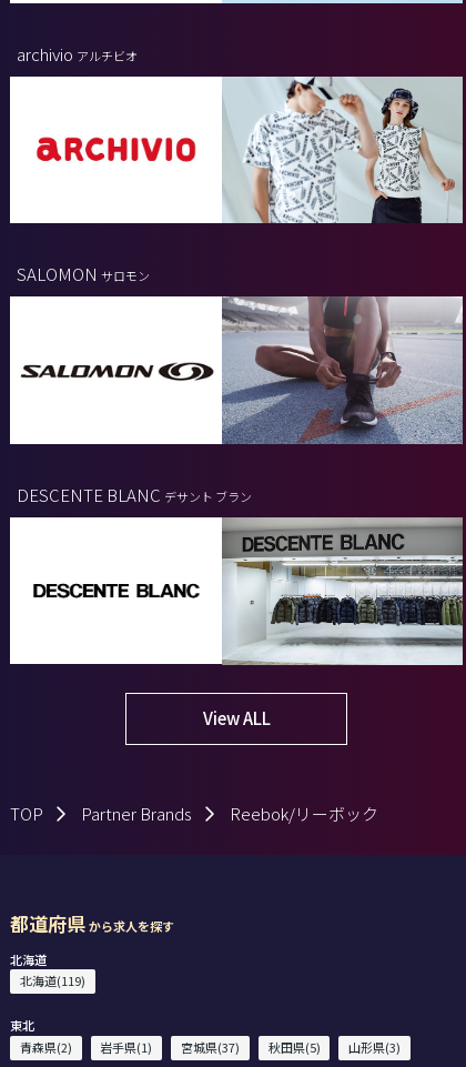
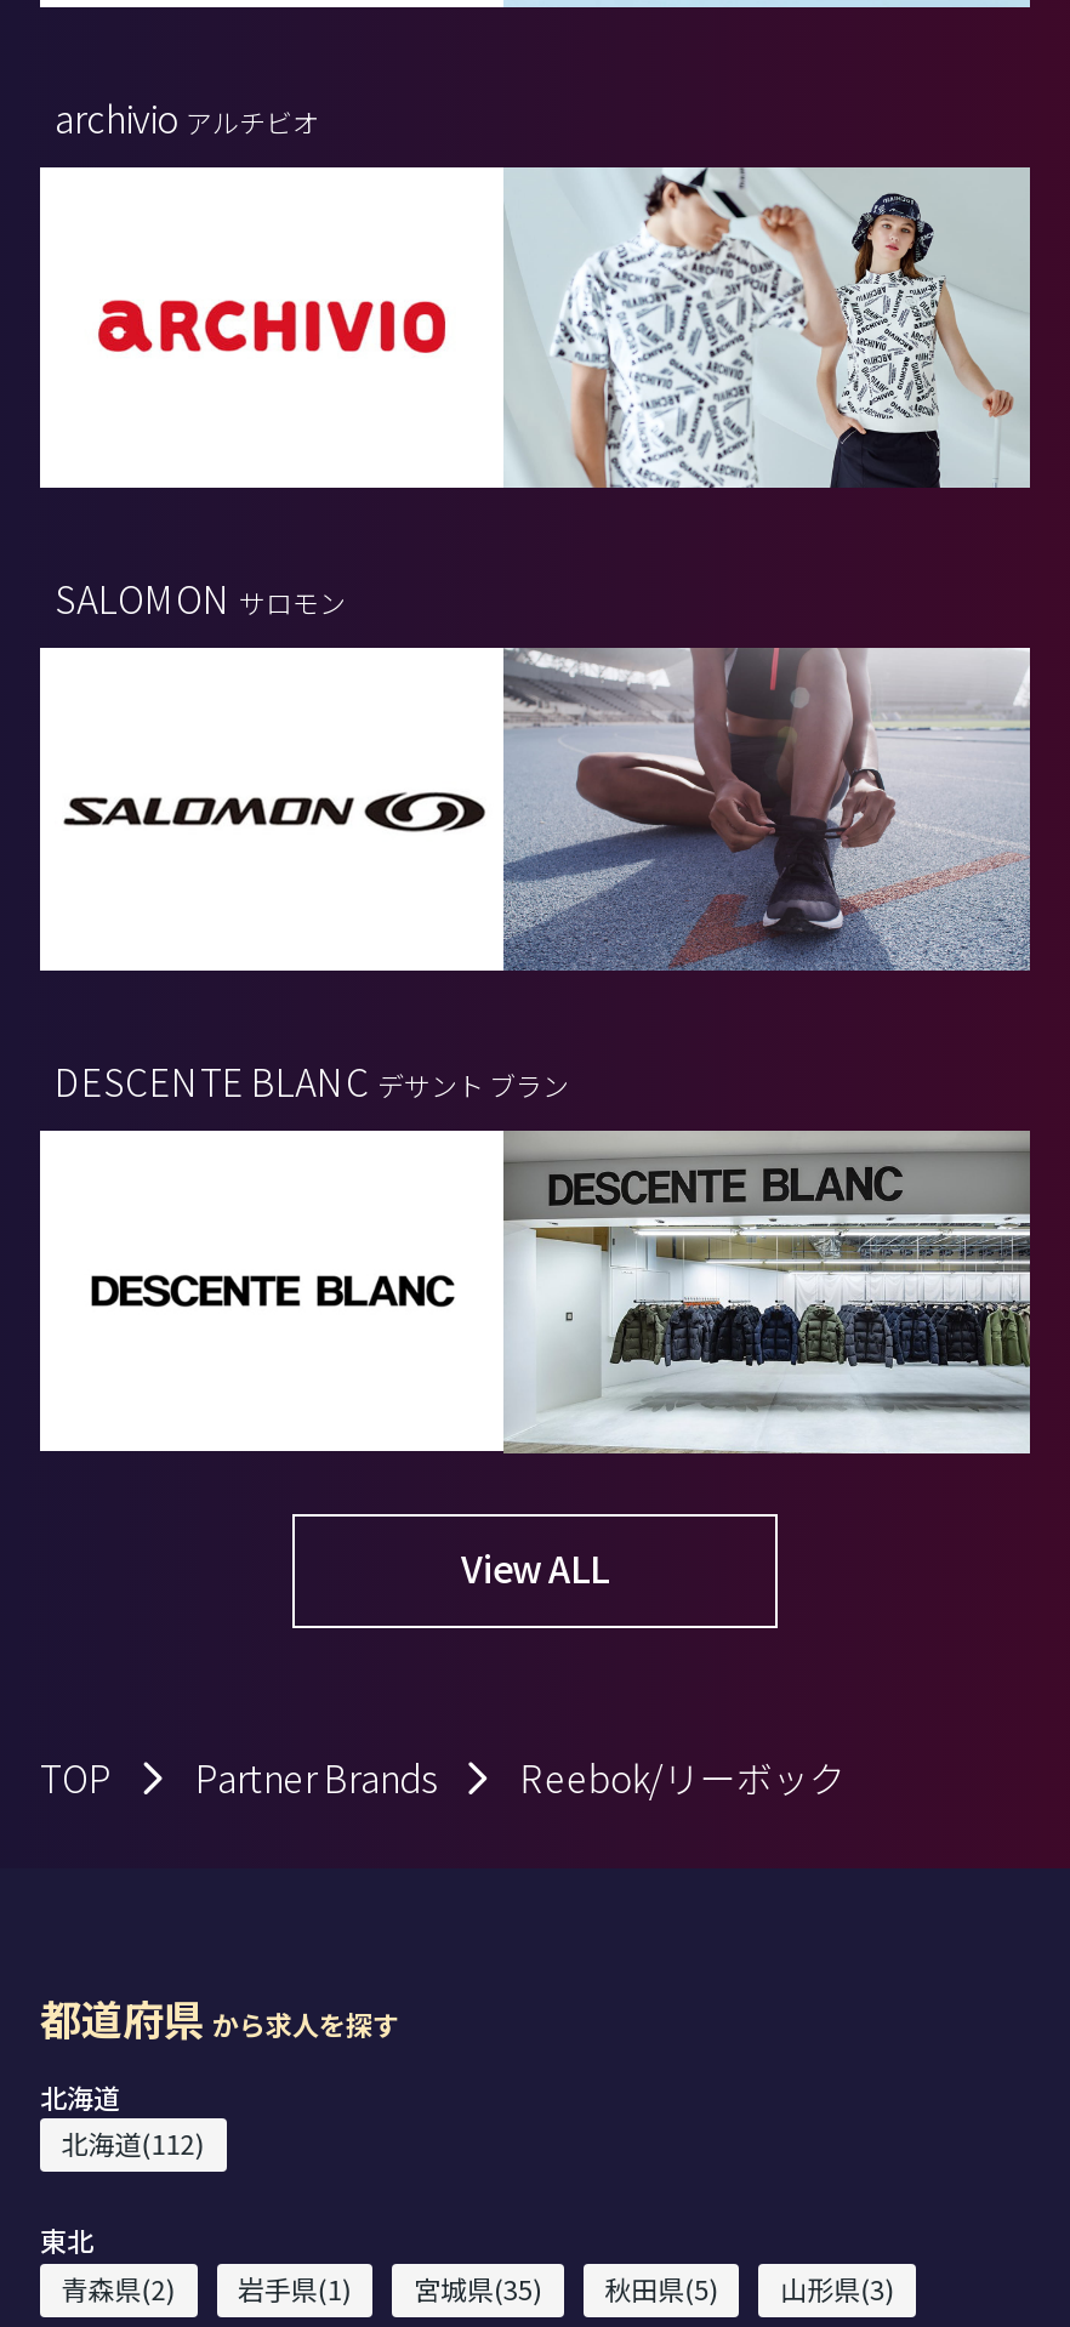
[20,972,85,990] 北海道(119) -> [61,2124,205,2163] 北海道(112)
[20,1038,401,1056] 青森県(2) 岩手県(1) 宮城県(37) 秋田県(5) 山形県(3) -> [61,2269,895,2307] 青森県(2) 岩手県(1) 宮城県(35) 秋田県(5) 山形県(3)

